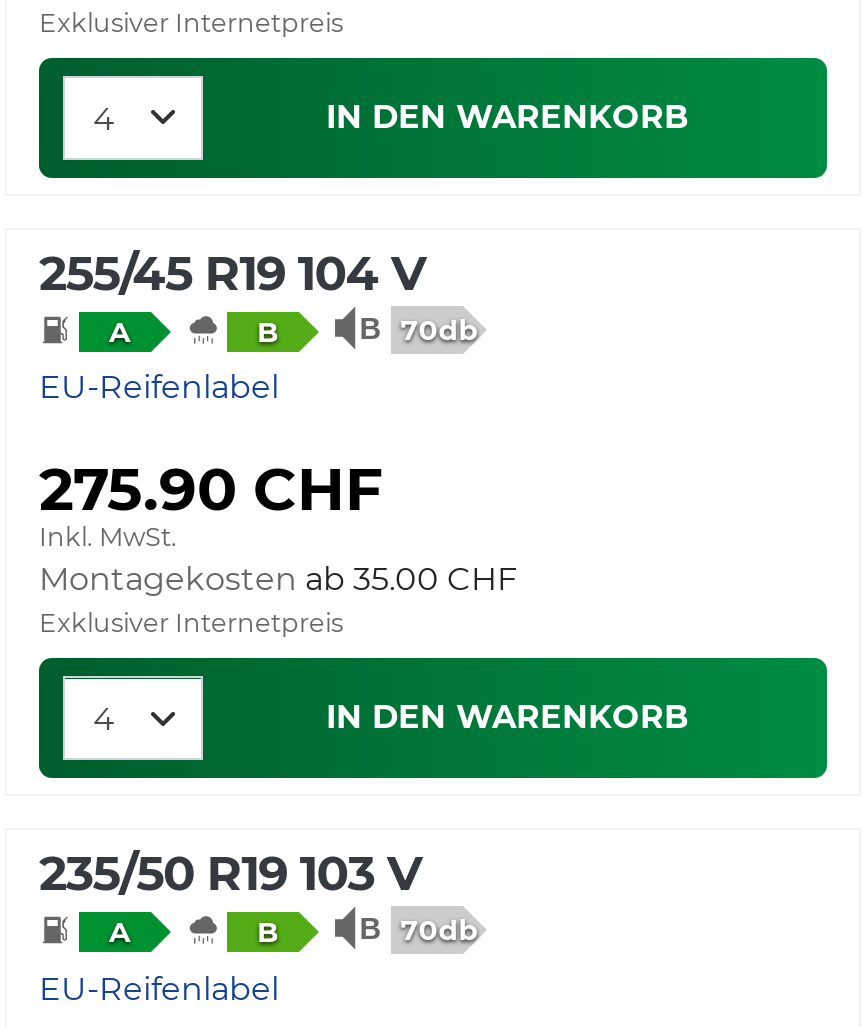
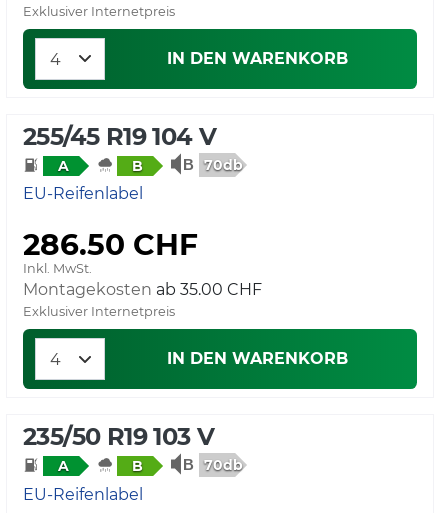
[39,452,383,524] 275.90 CHF -> [23,226,198,262] 286.50 CHF

